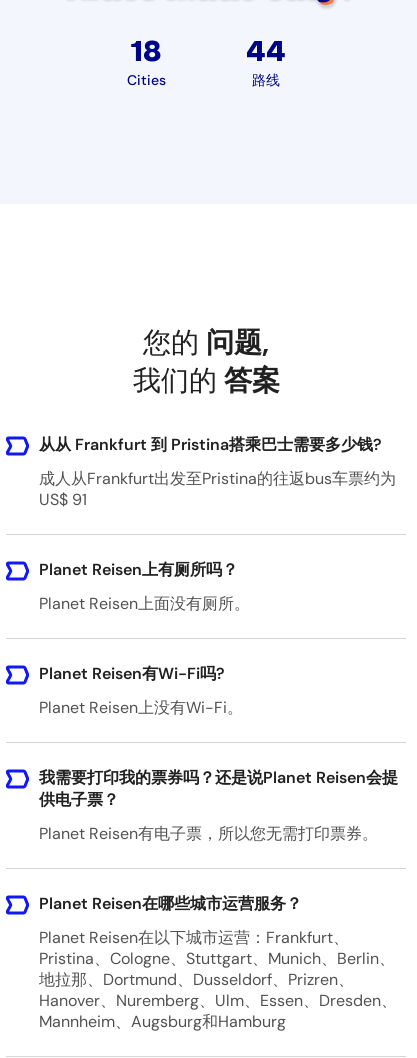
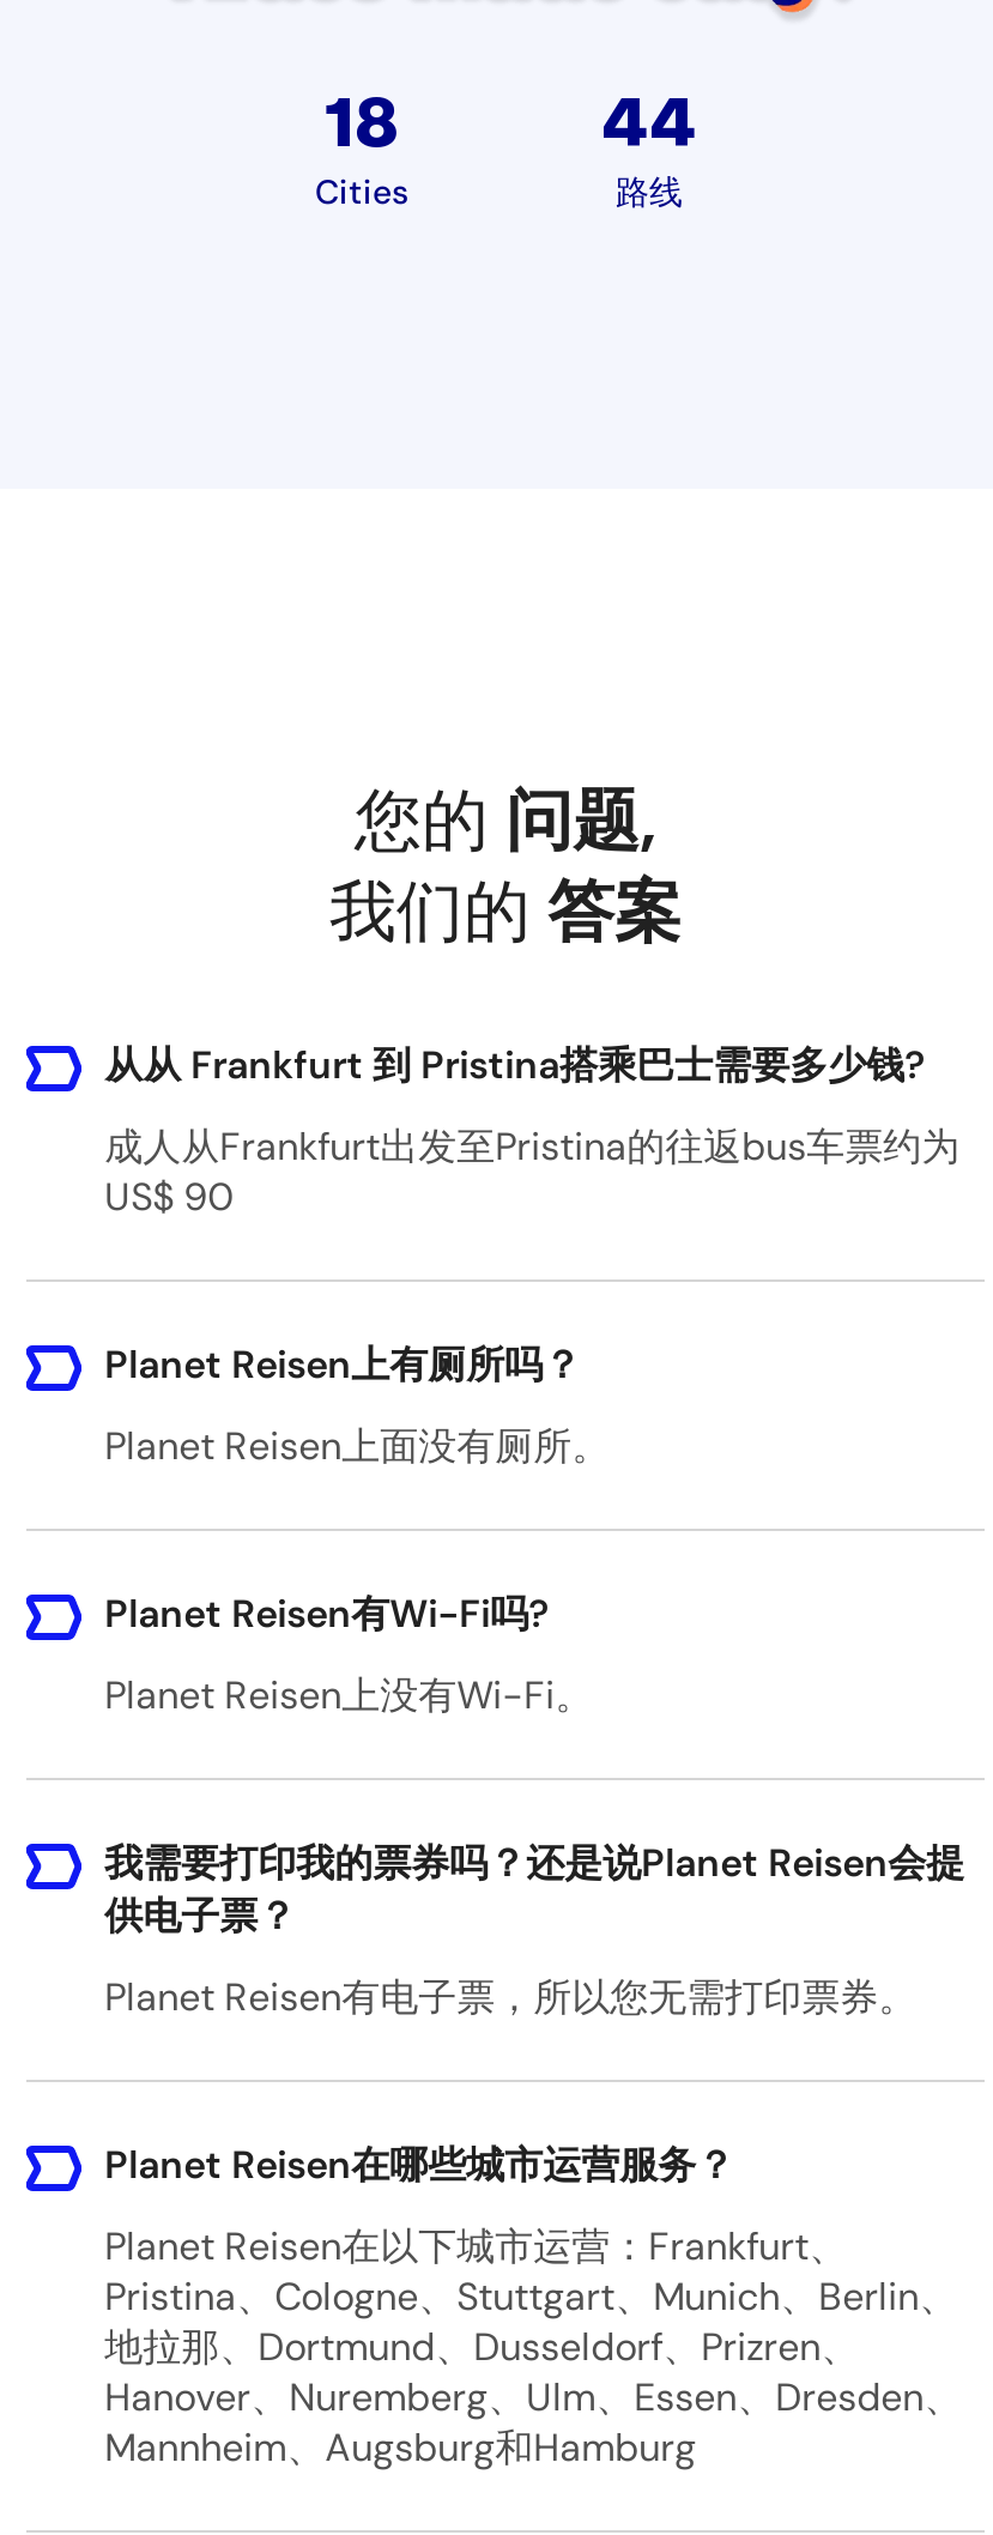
[39,489,87,510] US$ 91 -> [104,1172,234,1222] US$ 90

